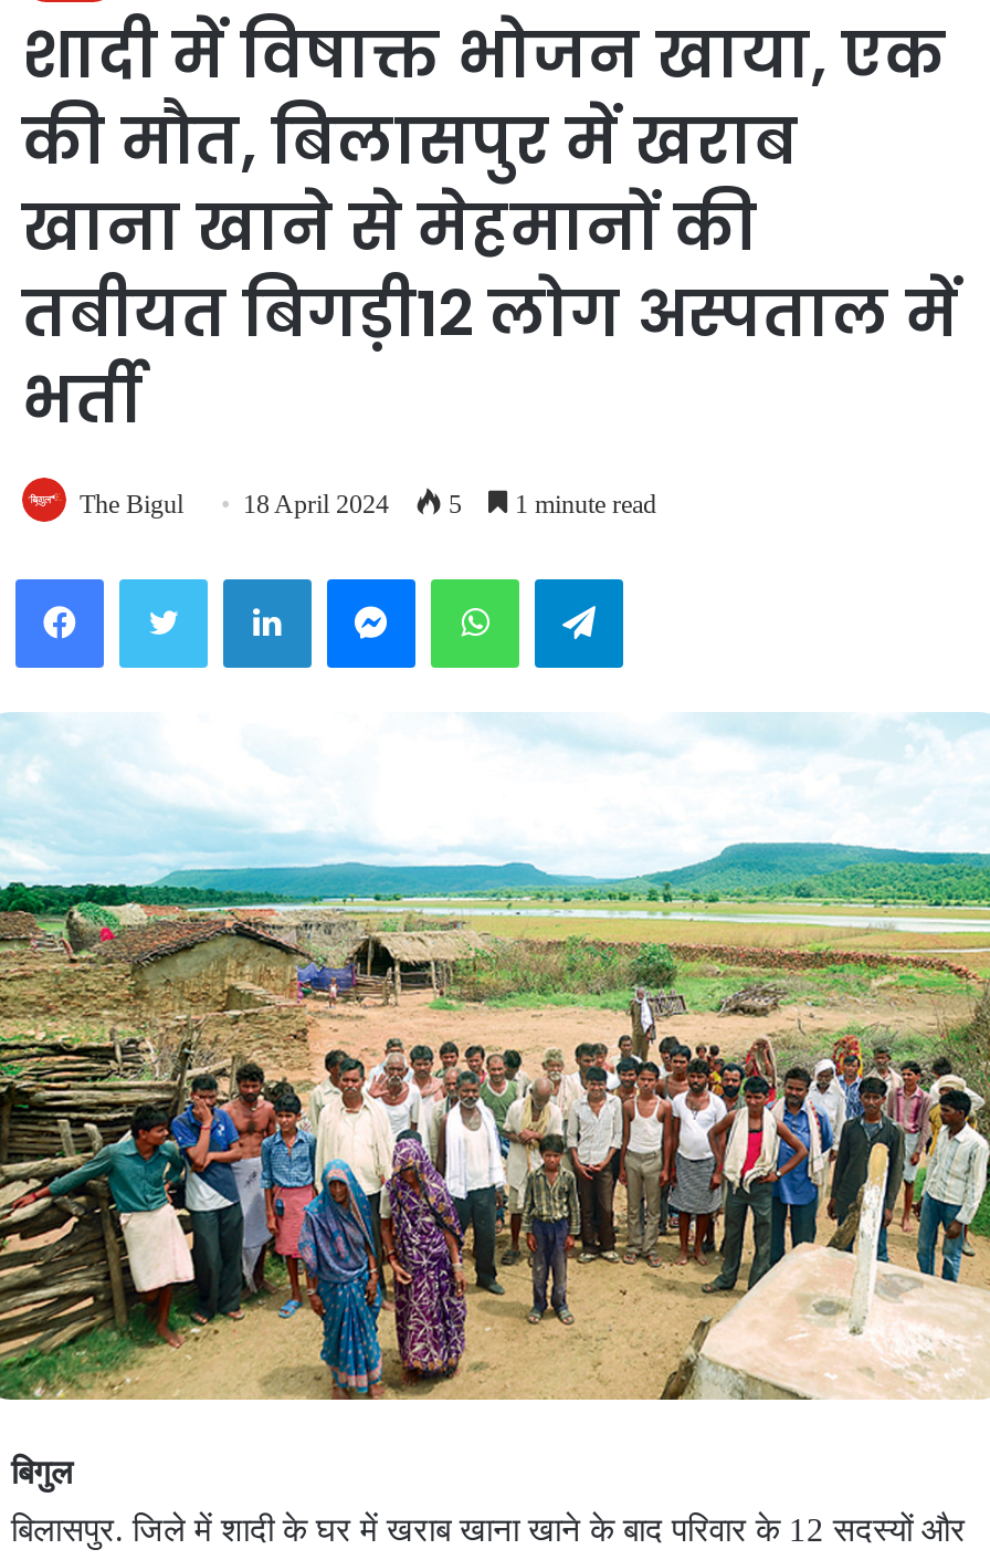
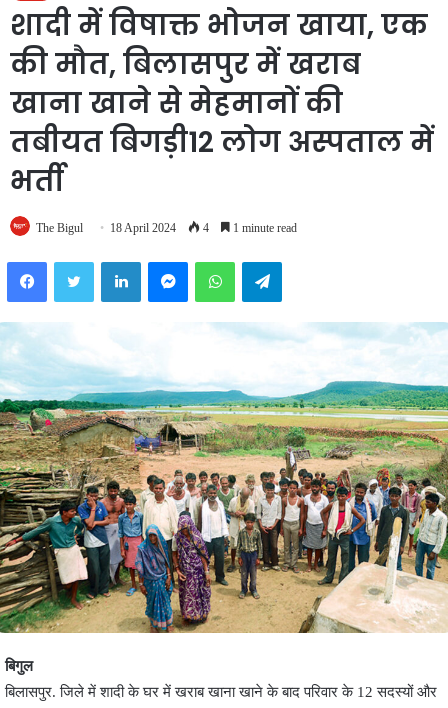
[80,488,656,519] The Bigul 18 April 2024 5 1 minute read -> [36,220,297,234] The Bigul 18 April 2024 4 1 minute read

